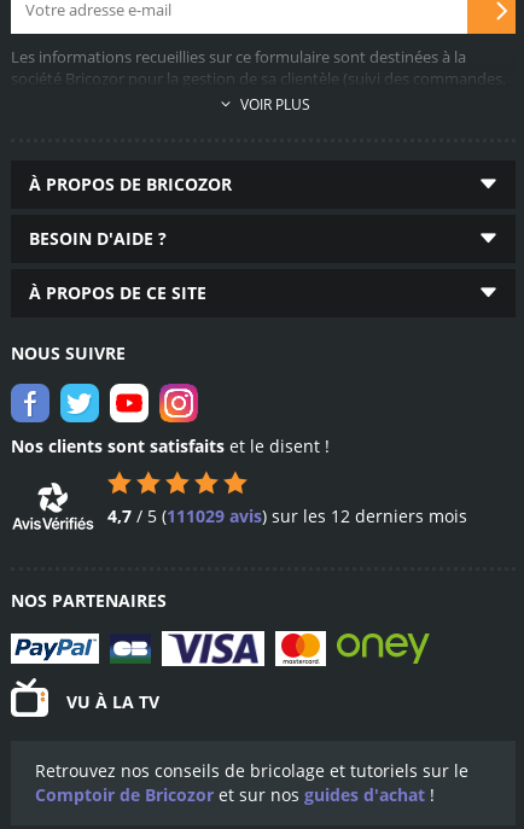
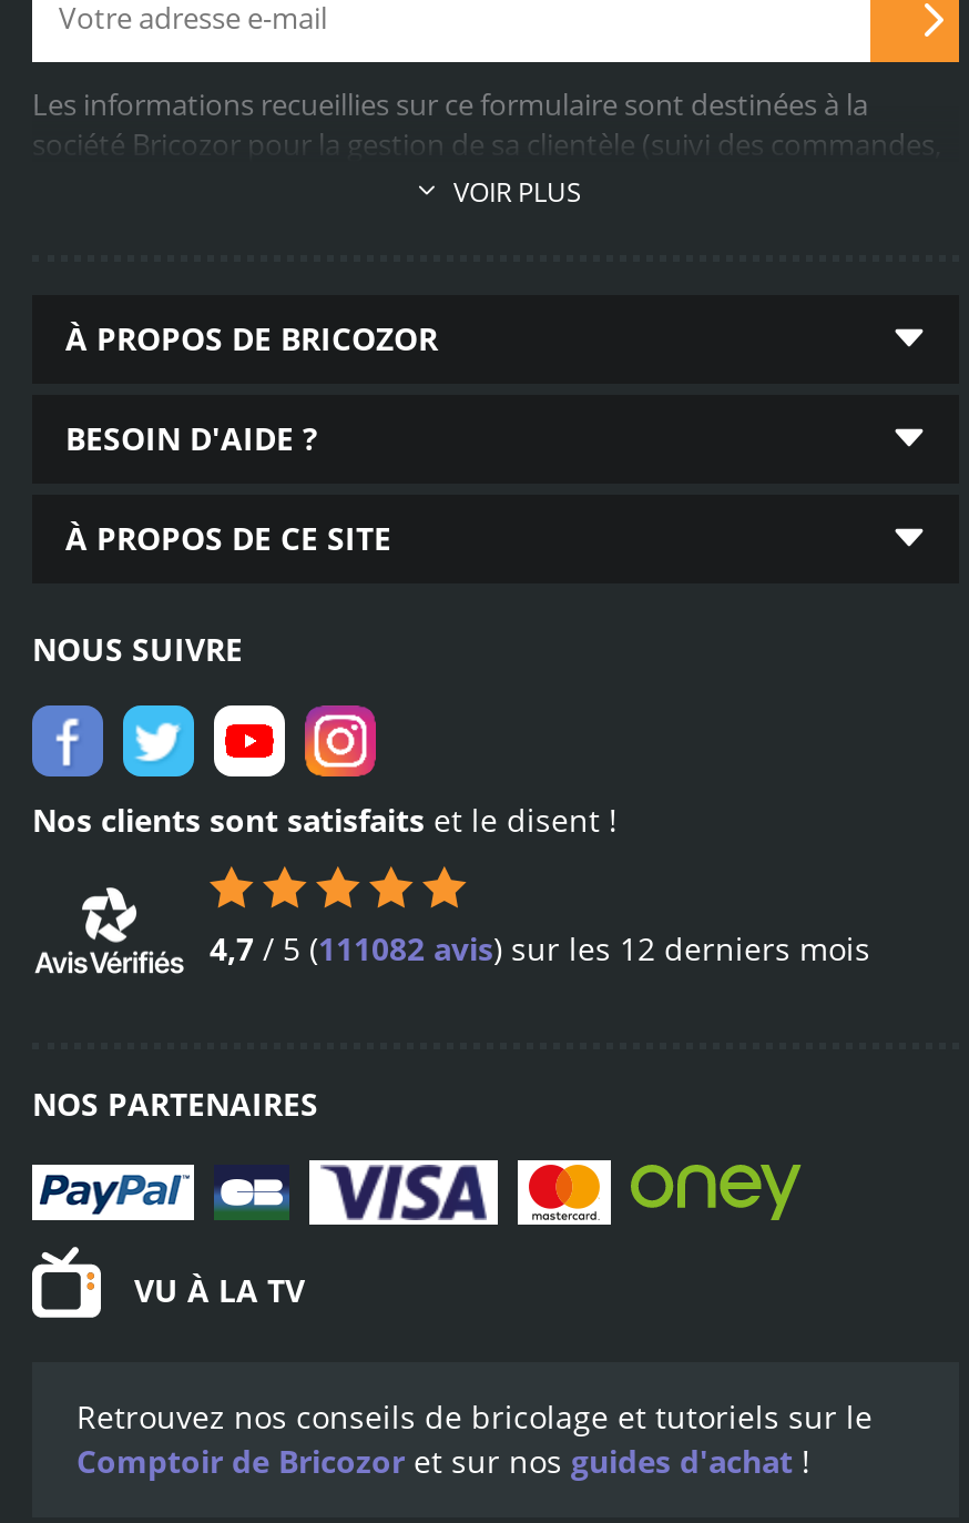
[107,504,467,527] 4,7 / 5 (111029 avis) sur les 12 derniers mois -> [210,927,870,969] 4,7 / 5 (111082 avis) sur les 12 derniers mois

